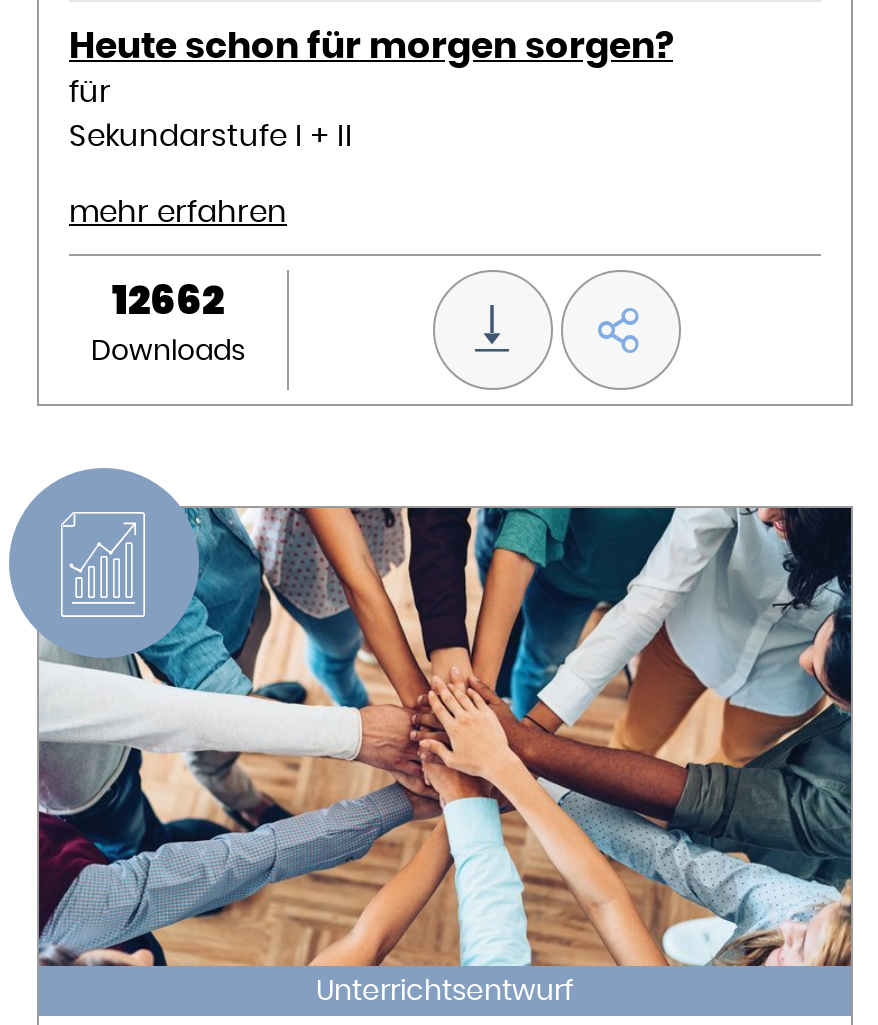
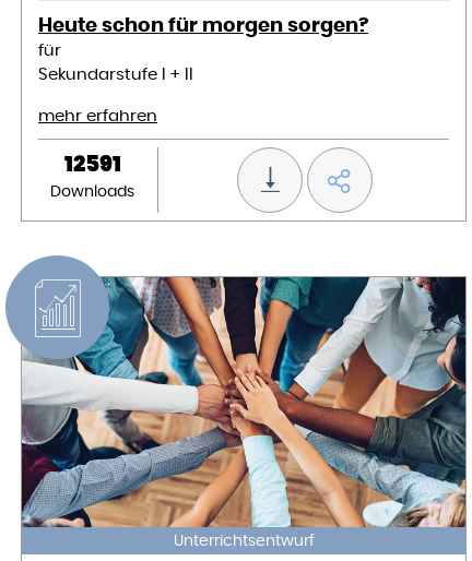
[112,273,224,329] 12662 -> [64,149,121,180] 12591

